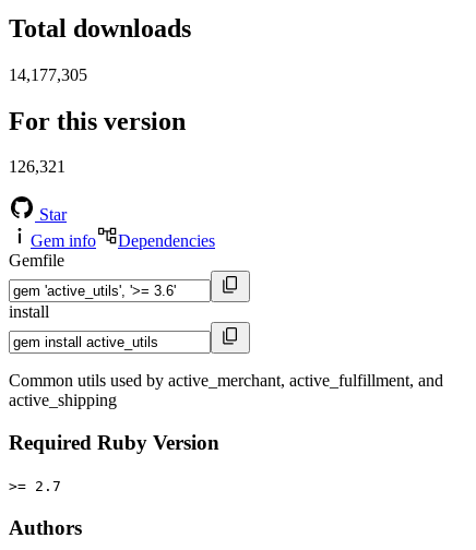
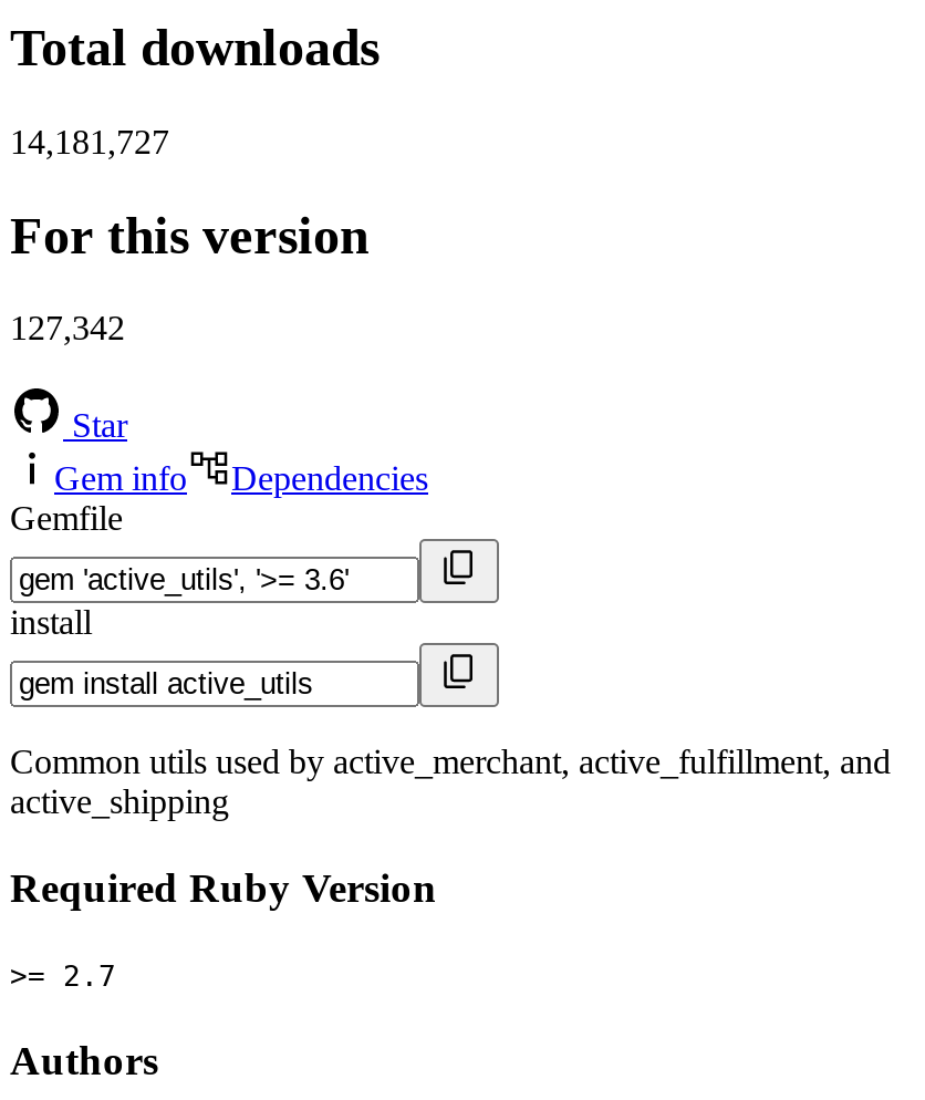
[9,65,87,84] 14,177,305 -> [10,122,169,160] 14,181,727
[9,158,66,176] 126,321 -> [10,310,125,347] 127,342

